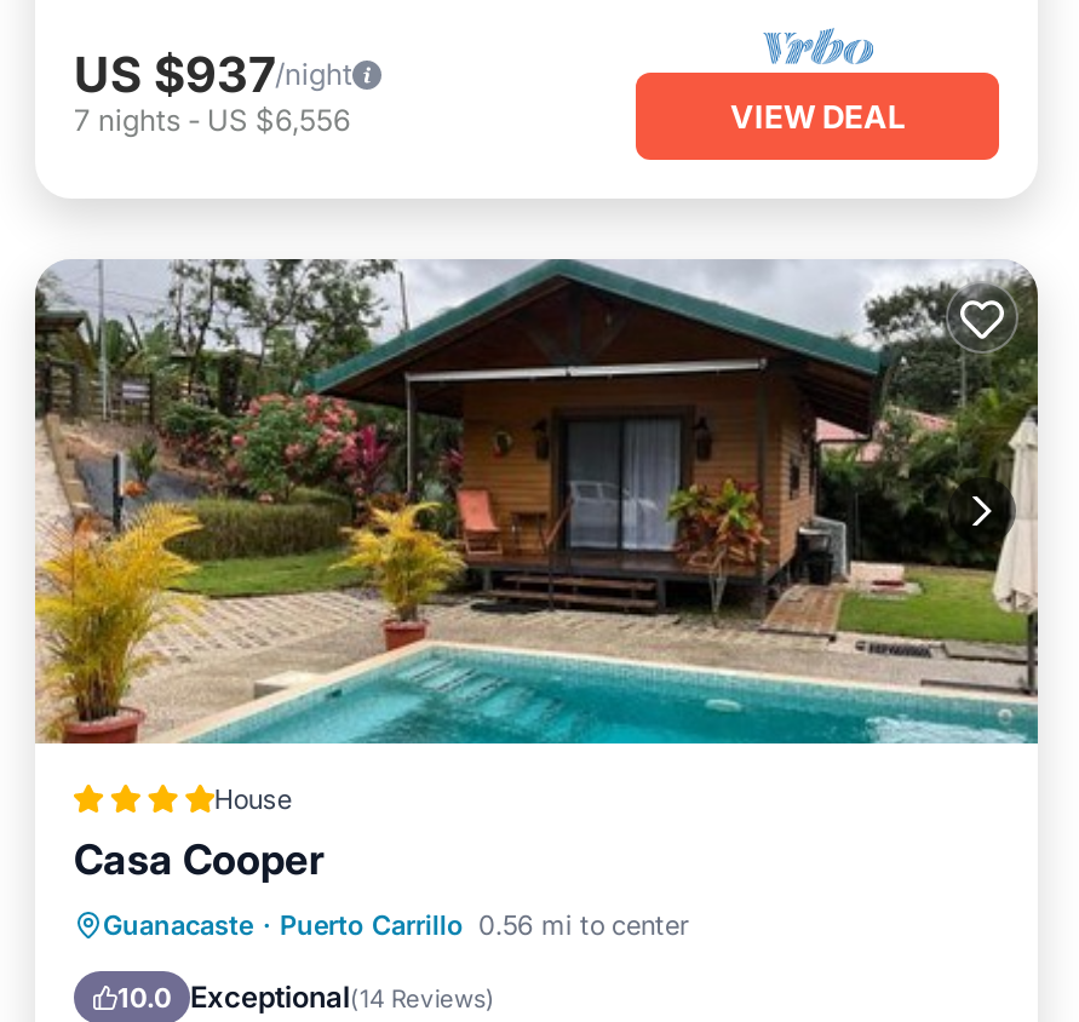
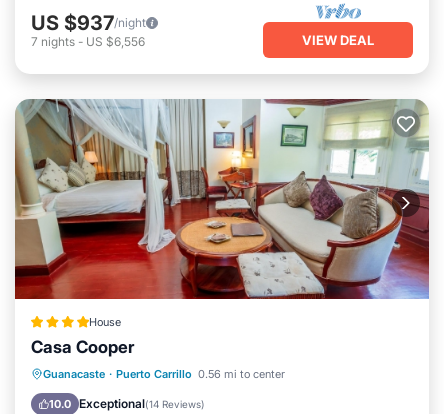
[35,257,1040,746] [image] -> [14,98,430,300] [image]

